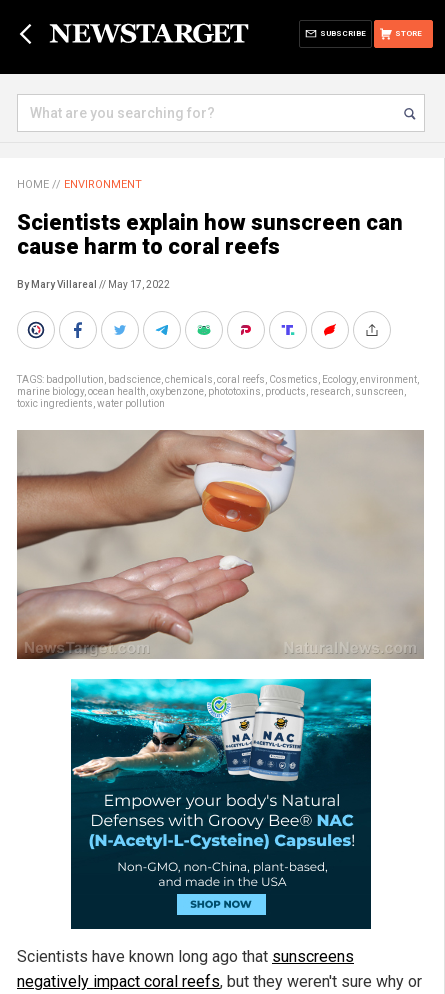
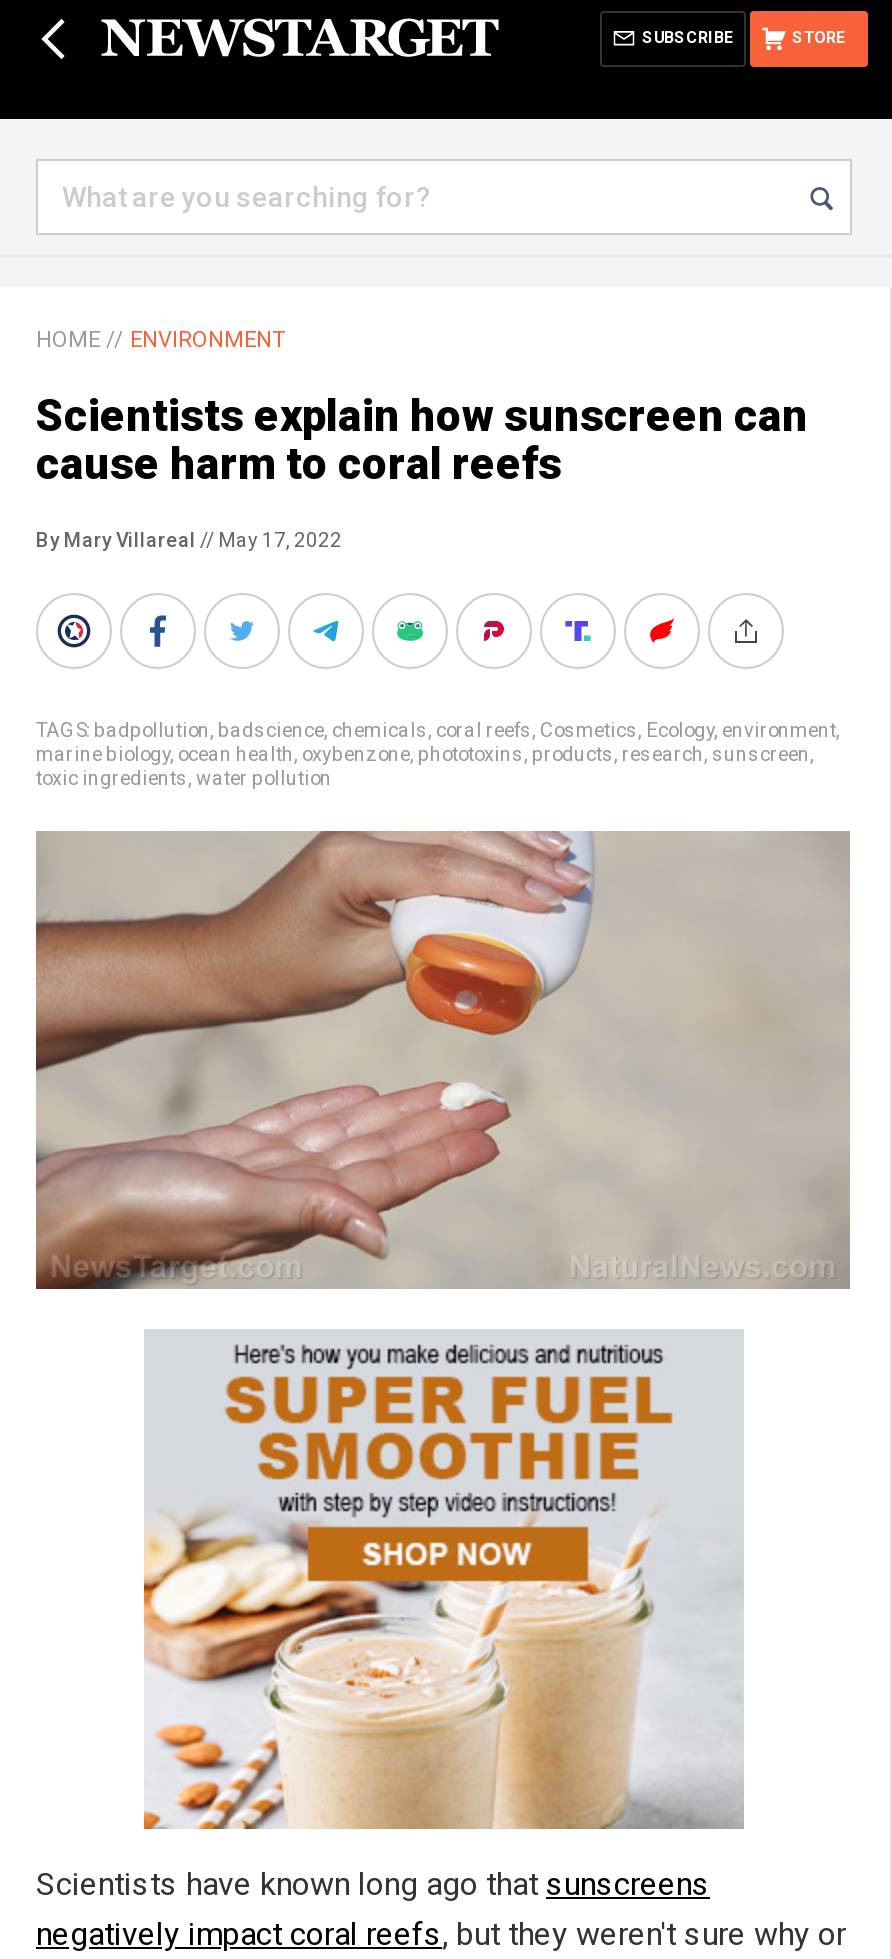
[70,678,372,930] [image] -> [142,1329,744,1831] [image]

